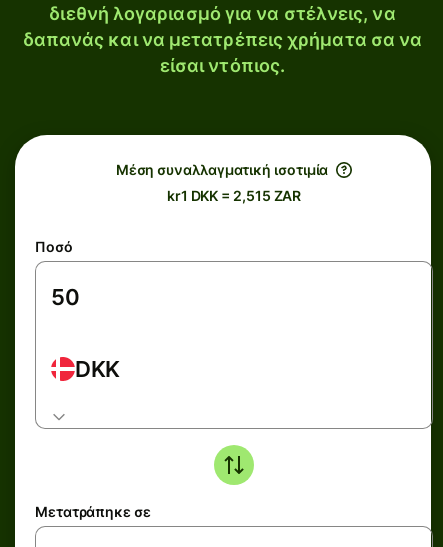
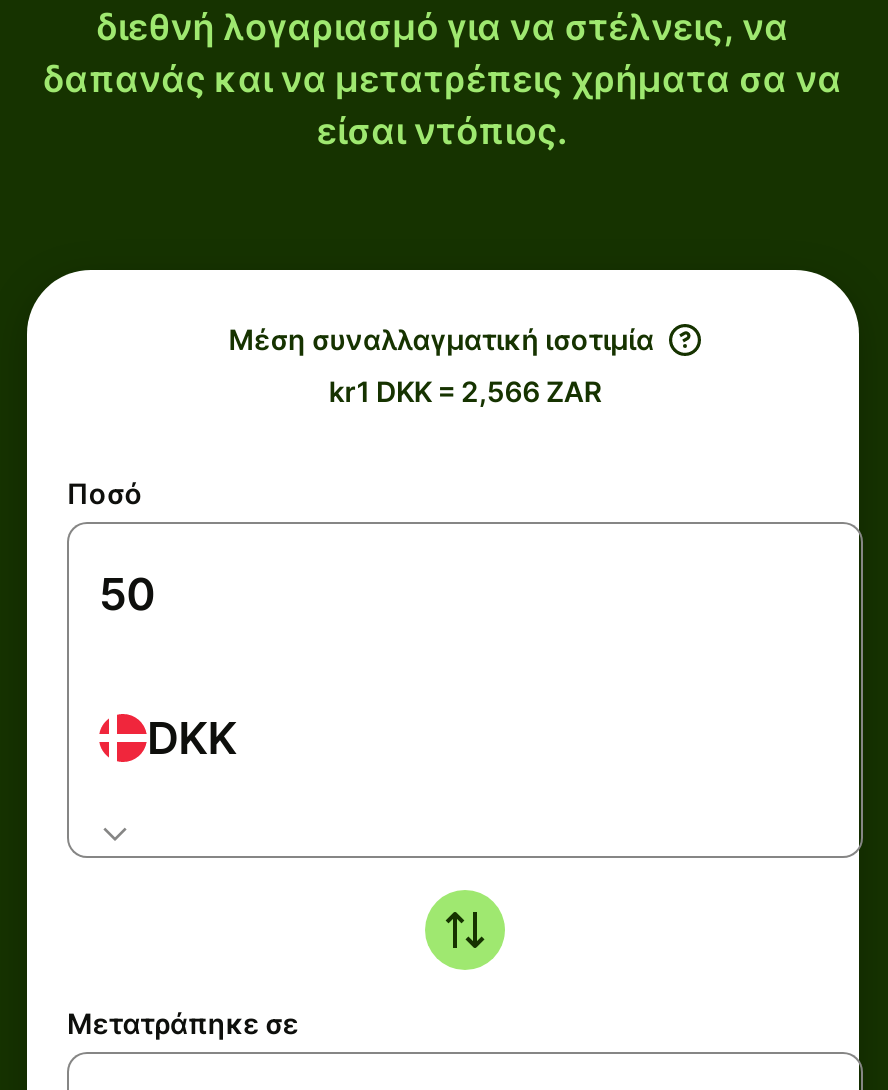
[167,187,301,204] kr1 DKK = 2,515 ZAR -> [329,374,602,408] kr1 DKK = 2,566 ZAR

